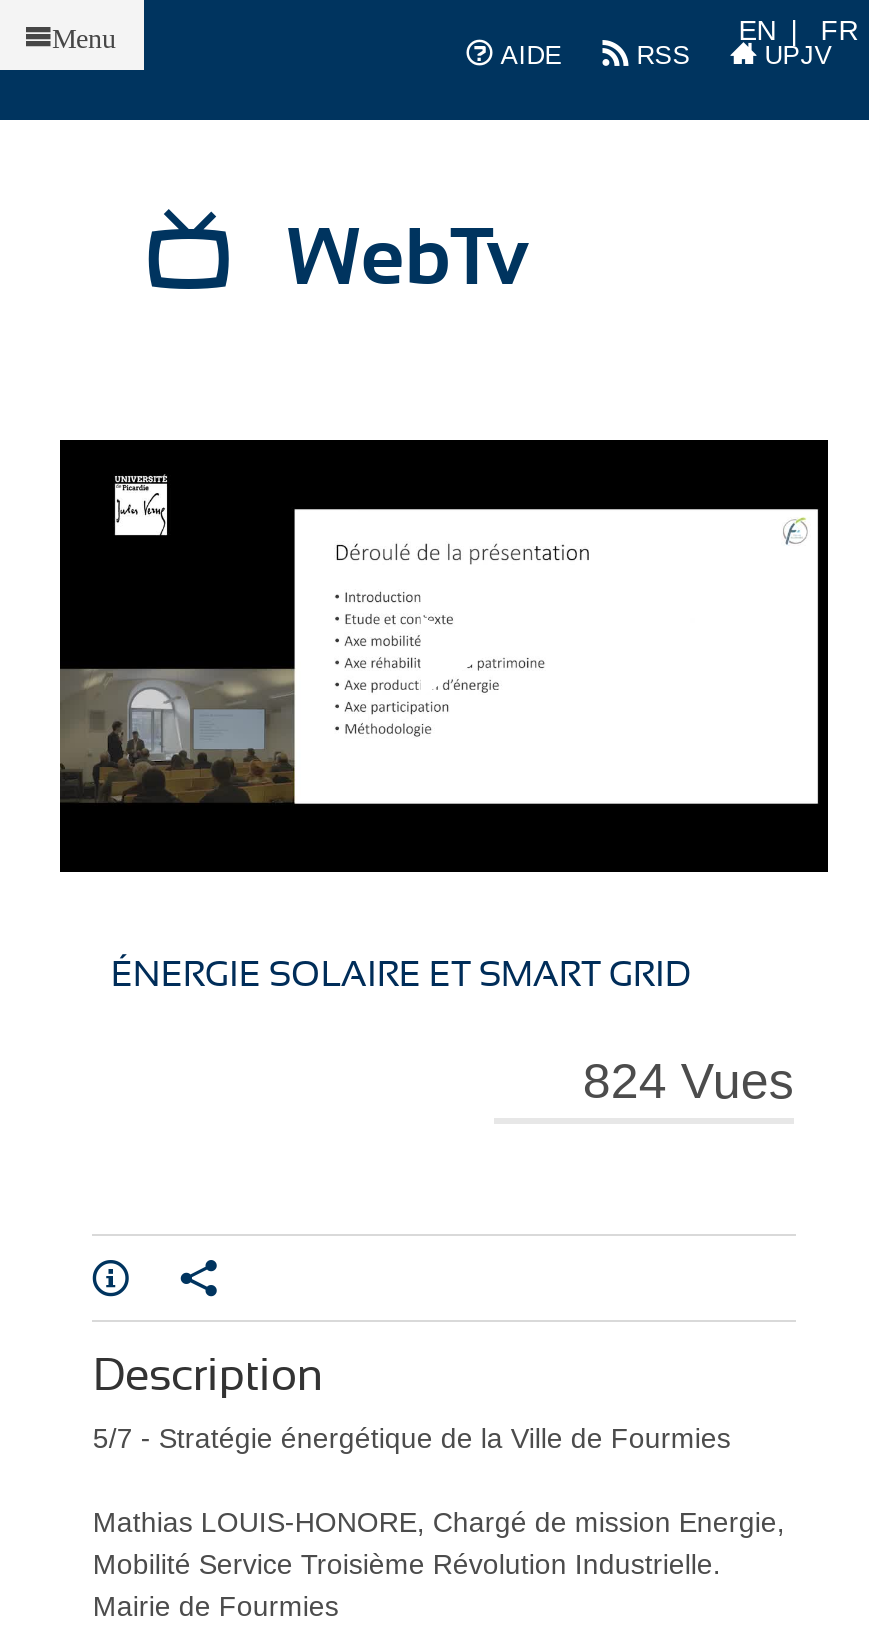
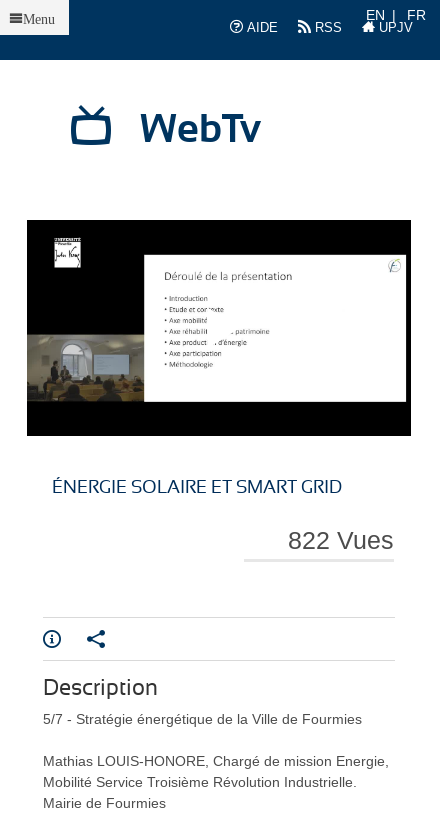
[583,1051,795,1107] 824 Vues -> [288,525,394,553] 822 Vues

